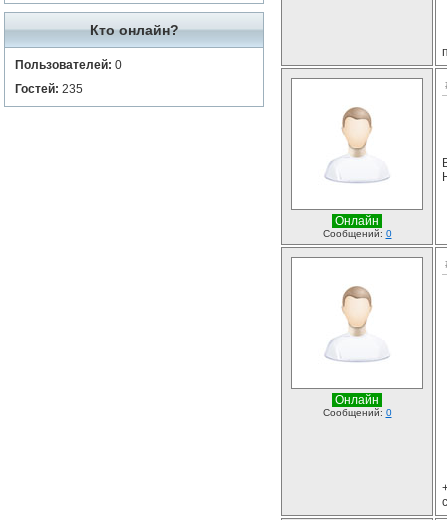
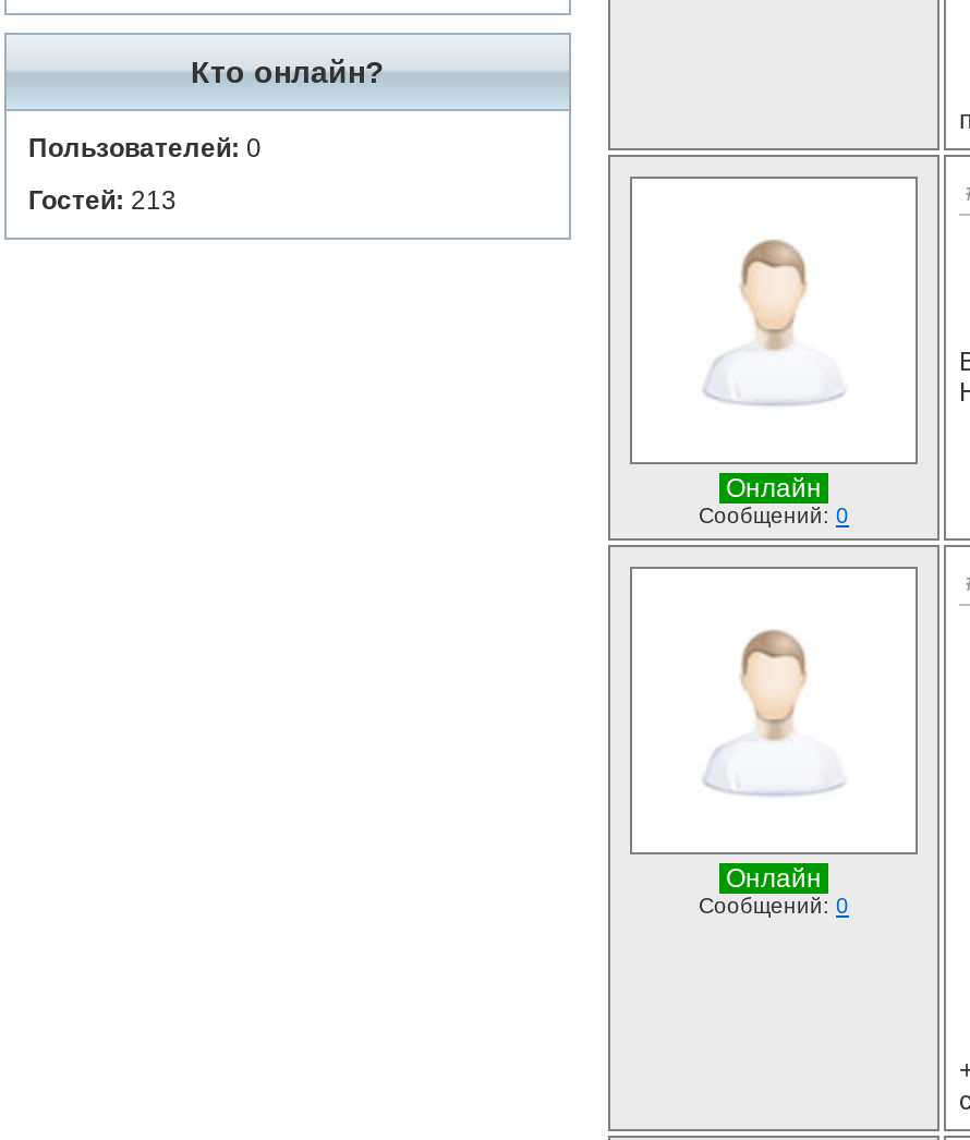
[15,82,83,96] Гостей: 235 -> [28,185,177,216] Гостей: 213

